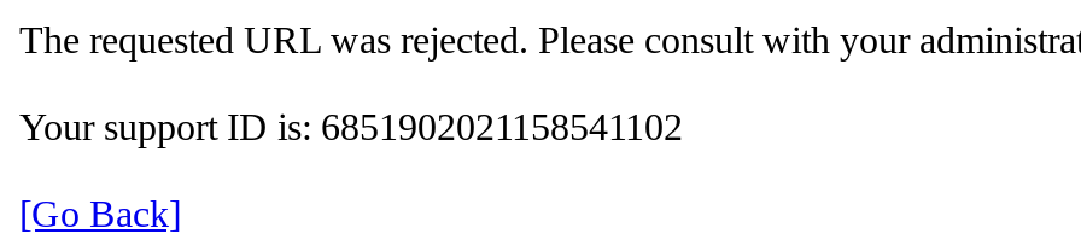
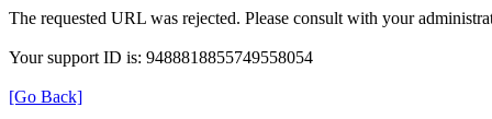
[19,106,683,147] Your support ID is: 6851902021158541102 -> [9,48,313,67] Your support ID is: 9488818855749558054

